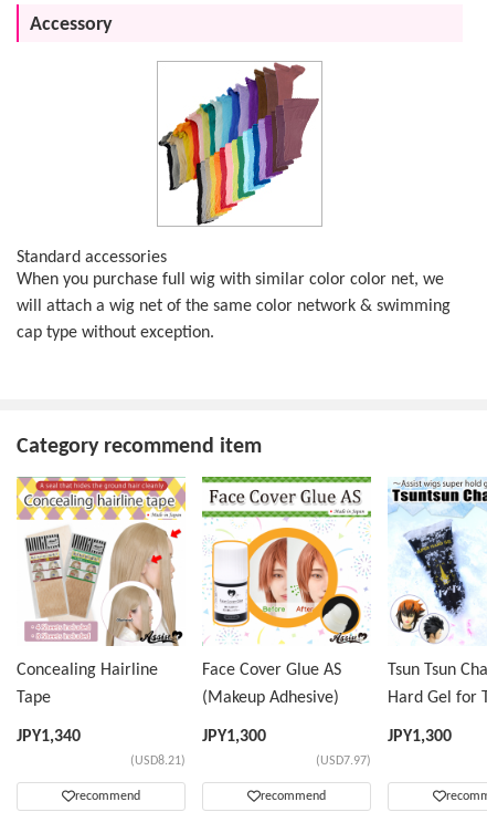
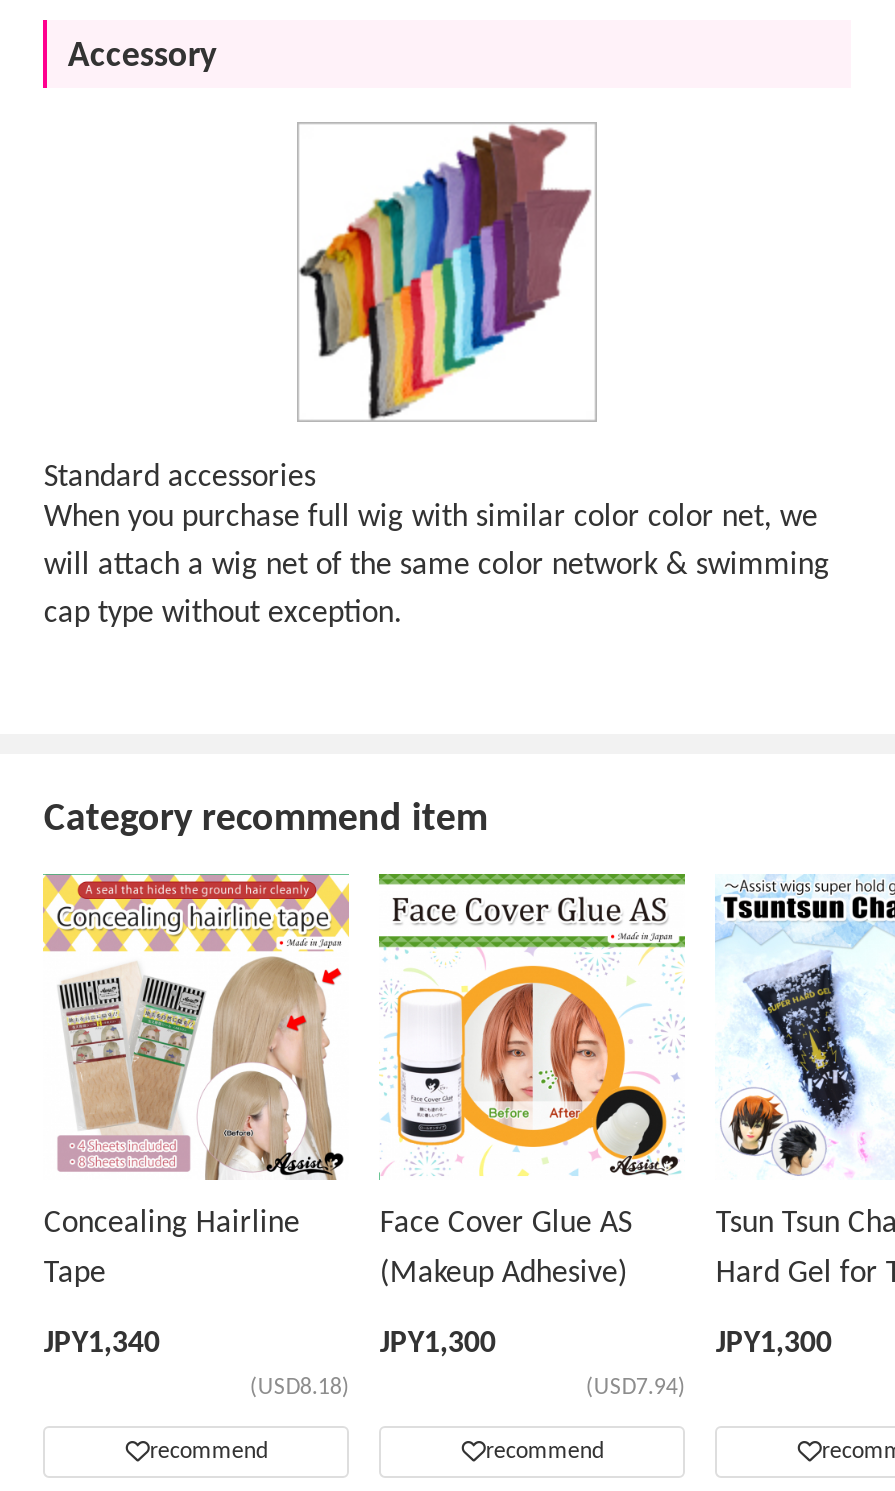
[131,754,186,768] (USD8.21) -> [250,1376,350,1400] (USD8.18)
[316,754,371,768] (USD7.97) -> [586,1376,686,1400] (USD7.94)

